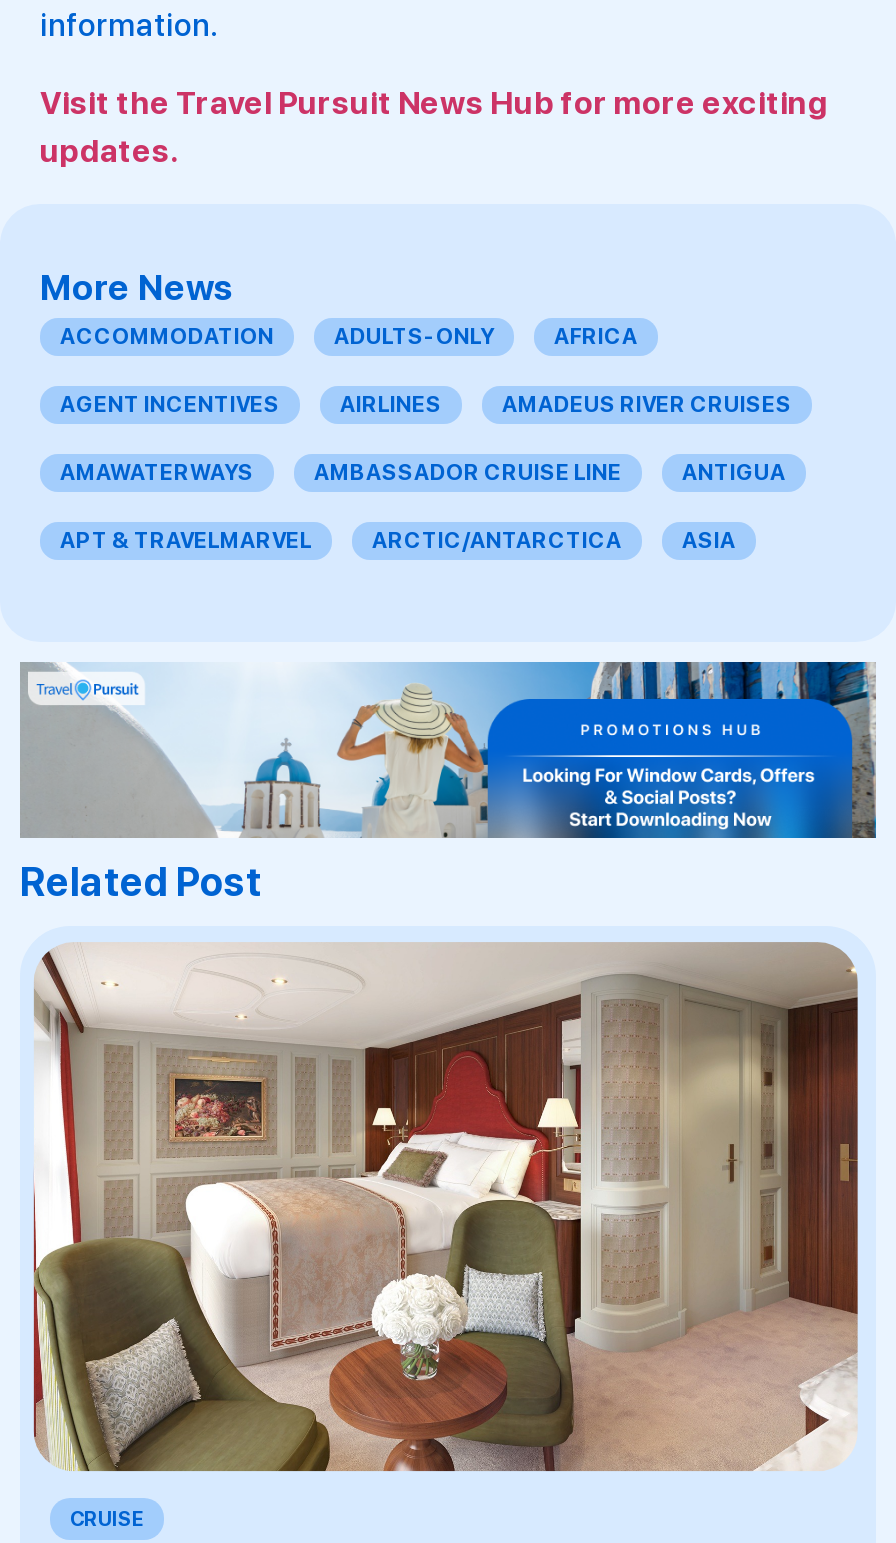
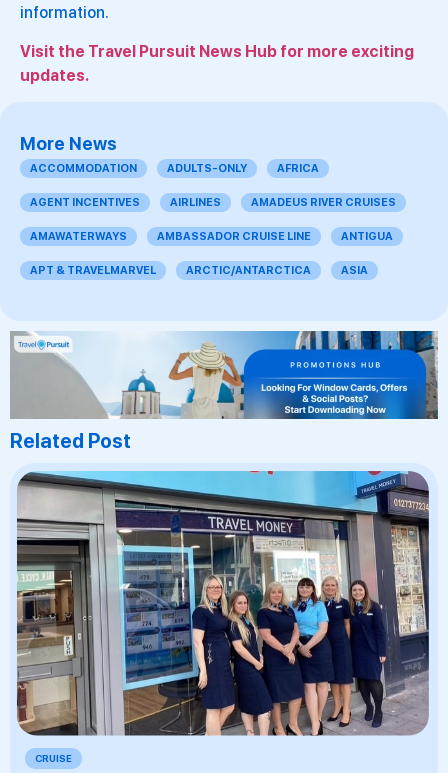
[32,942,858,1472] [image] -> [16,470,430,736] [image]

